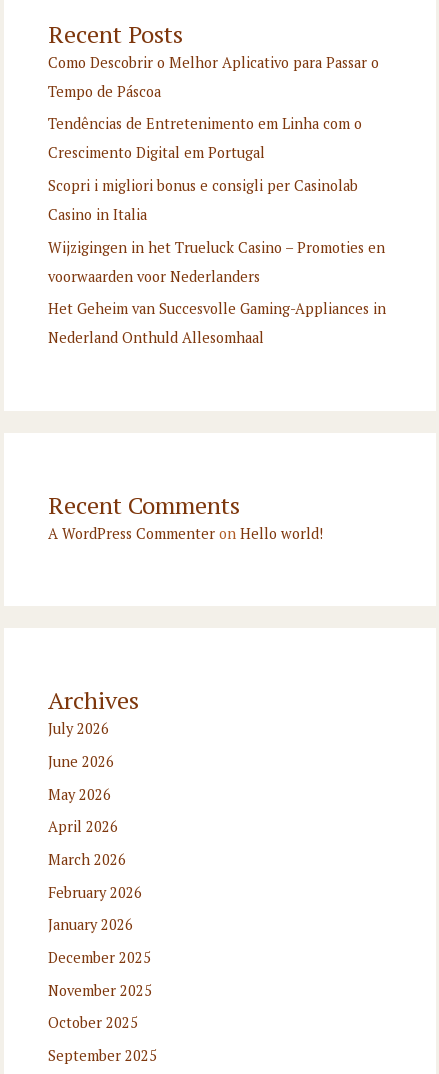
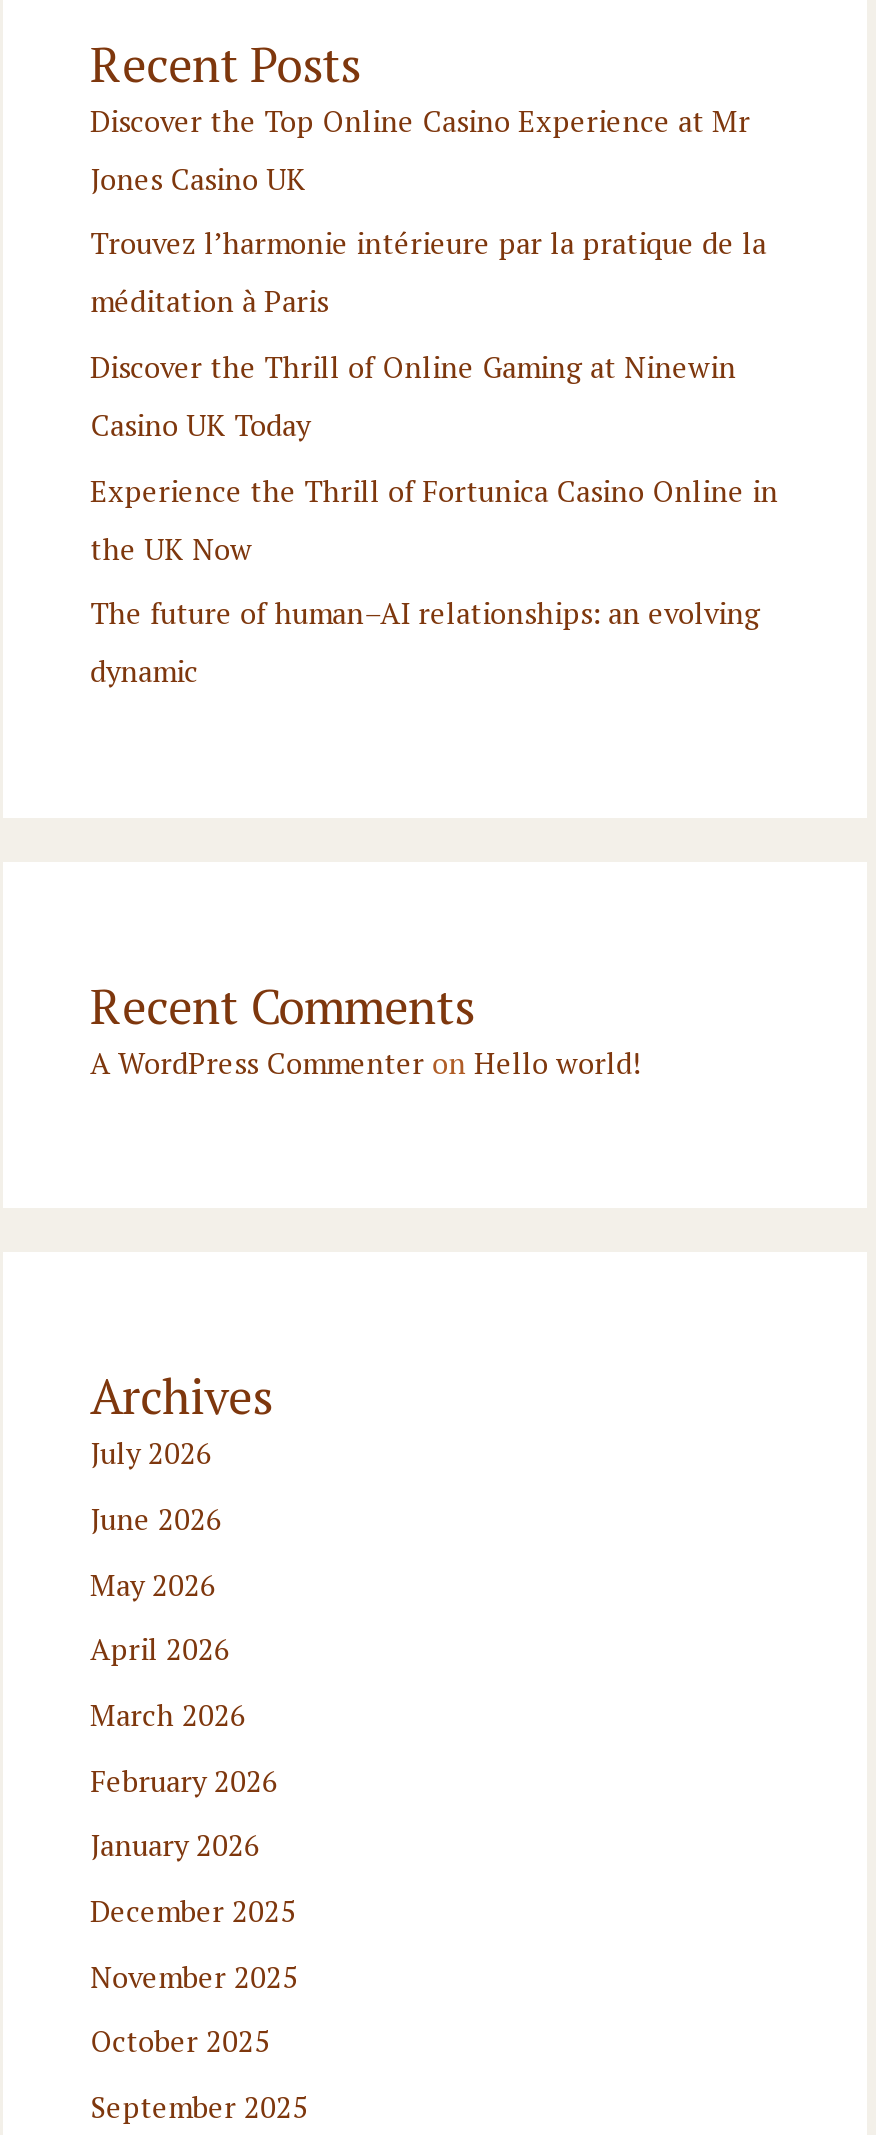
[48,53,379,72] Como Descobrir o Melhor Aplicativo para Passar o -> [90,101,750,139] Discover the Top Online Casino Experience at Mr
[48,82,161,101] Tempo de Páscoa -> [90,159,306,197] Jones Casino UK
[48,114,362,133] Tendências de Entretenimento em Linha com o -> [90,225,766,263] Trouvez l’harmonie intérieure par la pratique de la
[48,143,265,162] Crescimento Digital em Portugal -> [90,283,328,321] méditation à Paris
[48,176,358,195] Scopri i migliori bonus e consigli per Casinolab -> [90,348,736,386] Discover the Thrill of Online Gaming at Ninewin
[48,205,147,224] Casino in Italia -> [90,406,310,444] Casino UK Today
[48,238,385,257] Wijzigingen in het Trueluck Casino – Promoties en -> [90,471,778,509] Experience the Thrill of Fortunica Casino Online in
[48,267,260,286] voorwaarden voor Nederlanders -> [90,529,252,567] the UK Now
[48,299,386,318] Het Geheim van Succesvolle Gaming-Appliances in -> [90,595,760,633] The future of human–AI relationships: an evolving
[48,328,264,347] Nederland Onthuld Allesomhaal -> [90,653,198,691] dynamic

